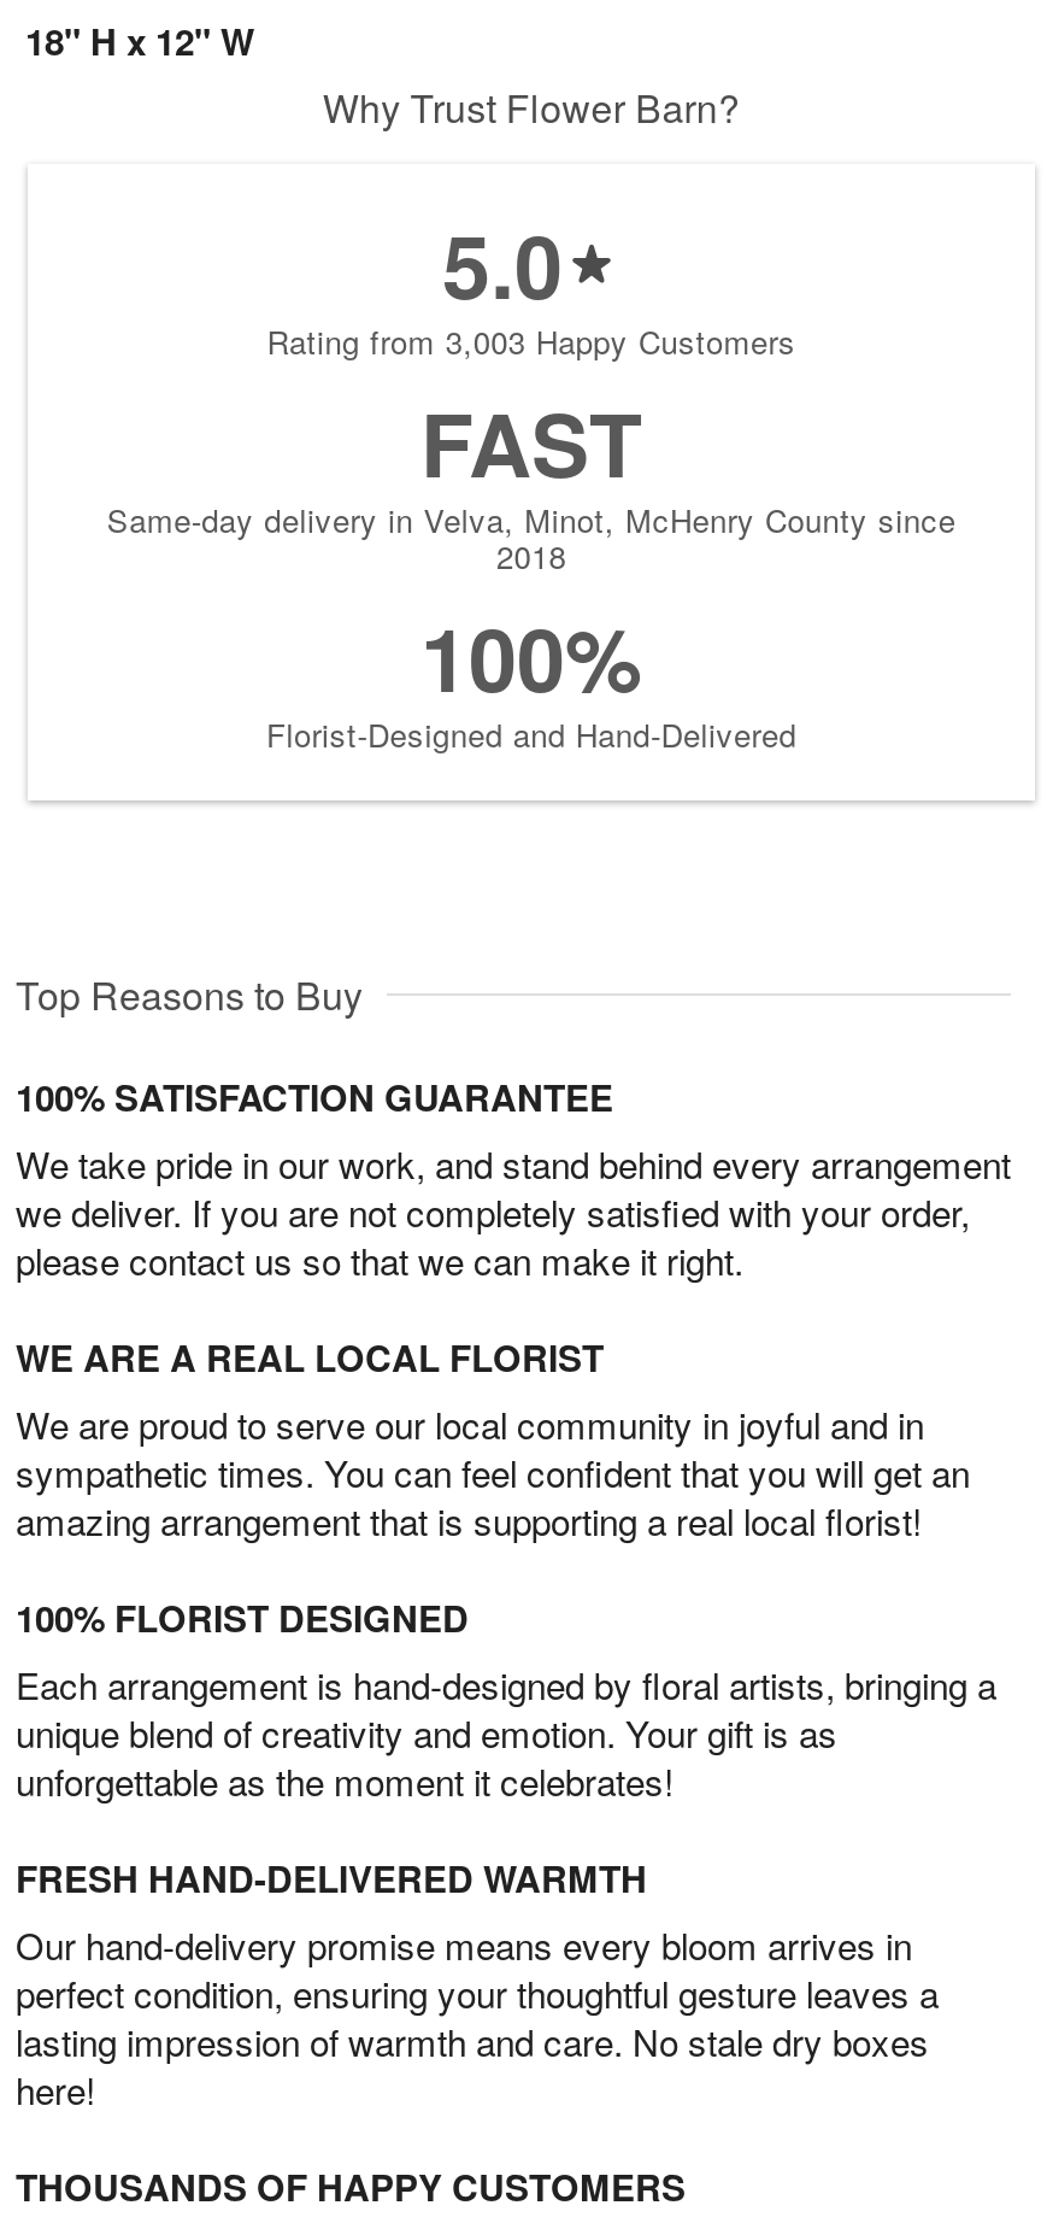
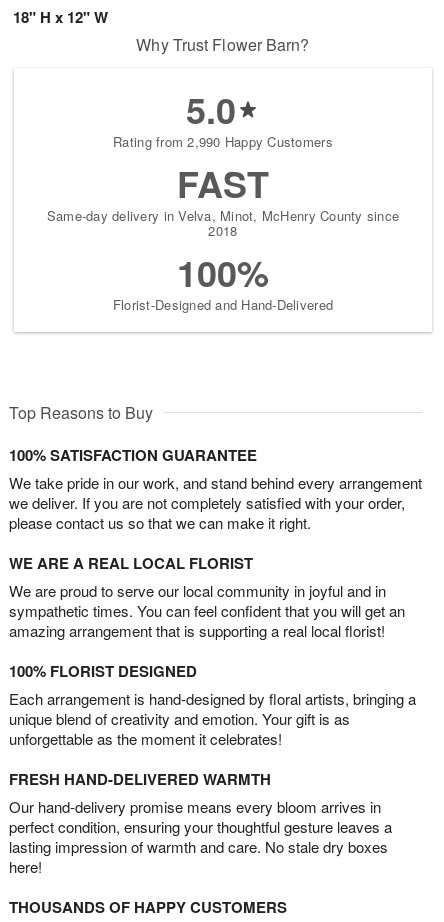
[267,319,796,365] Rating from 3,003 Happy Customers -> [113,132,333,151] Rating from 2,990 Happy Customers

